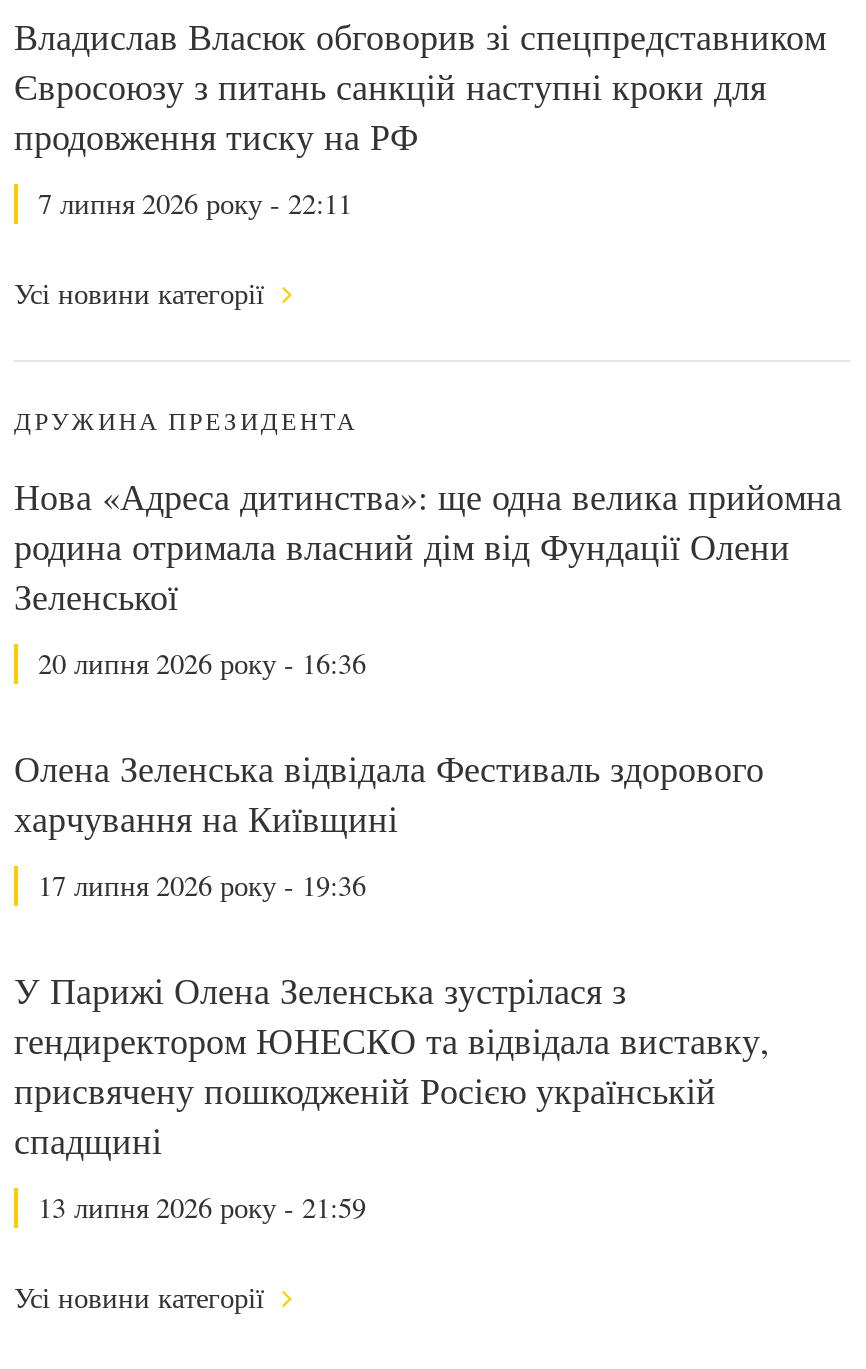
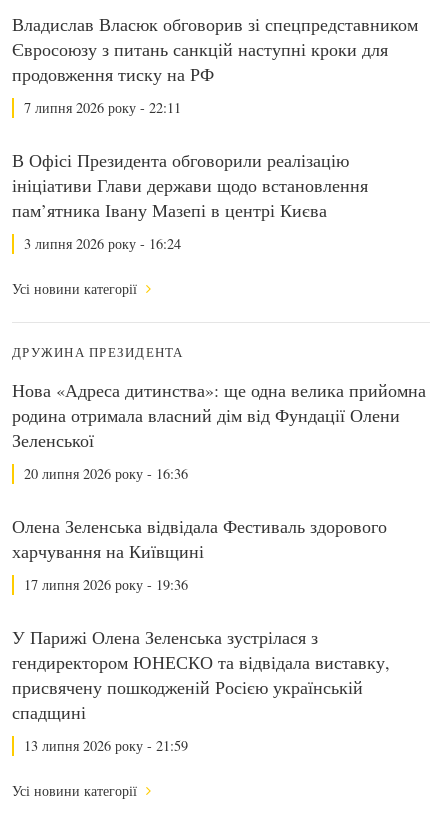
none -> [12,148,368,253] В Офісі Президента обговорили реалізацію | ініціативи Глави держави щодо встановлення | пам’ятника Івану Мазепі в центрі Києва | 3 липня 2026 року - 16:24

